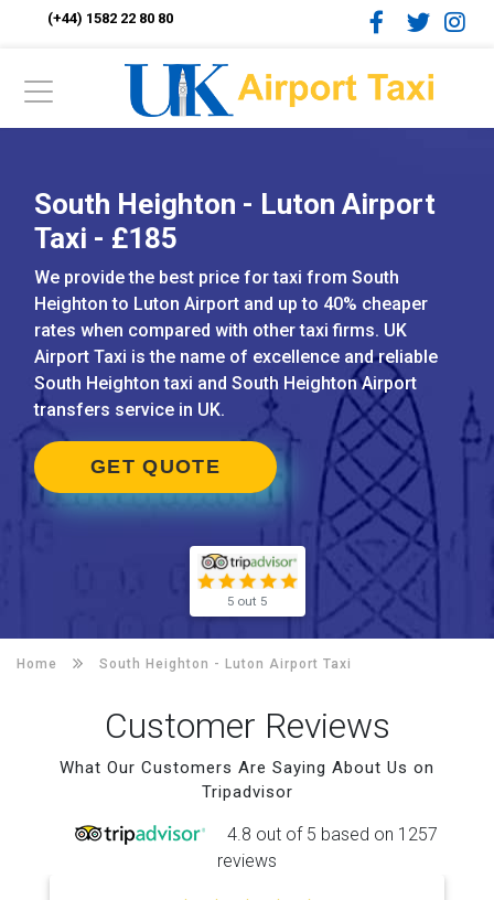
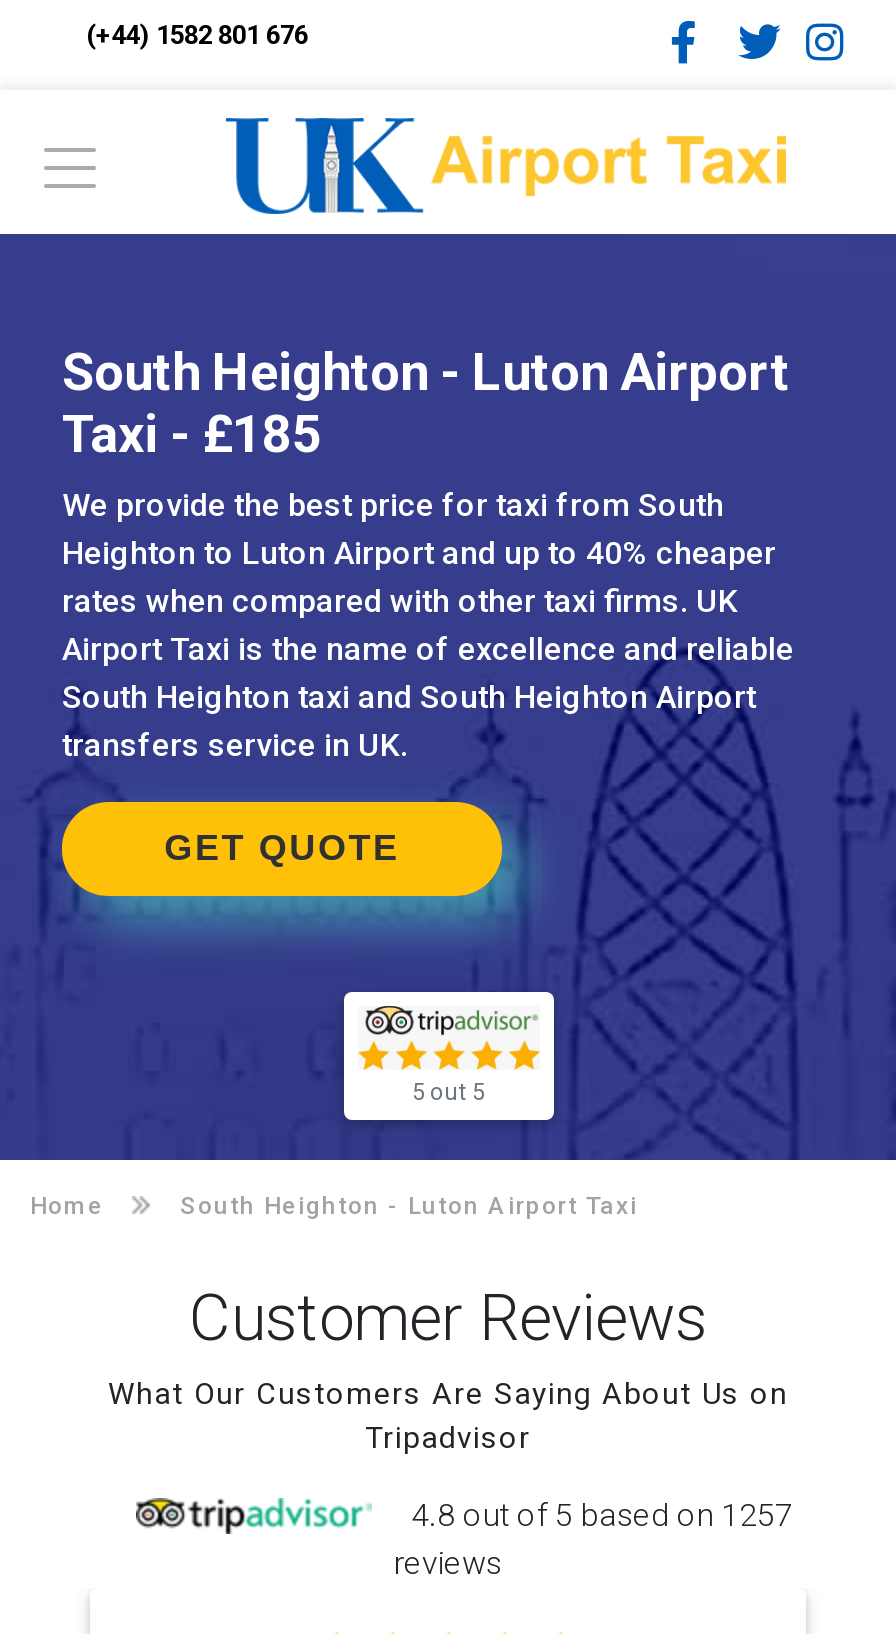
[47,10,173,26] (+44) 1582 22 80 80 -> [86,20,308,50] (+44) 1582 801 676

